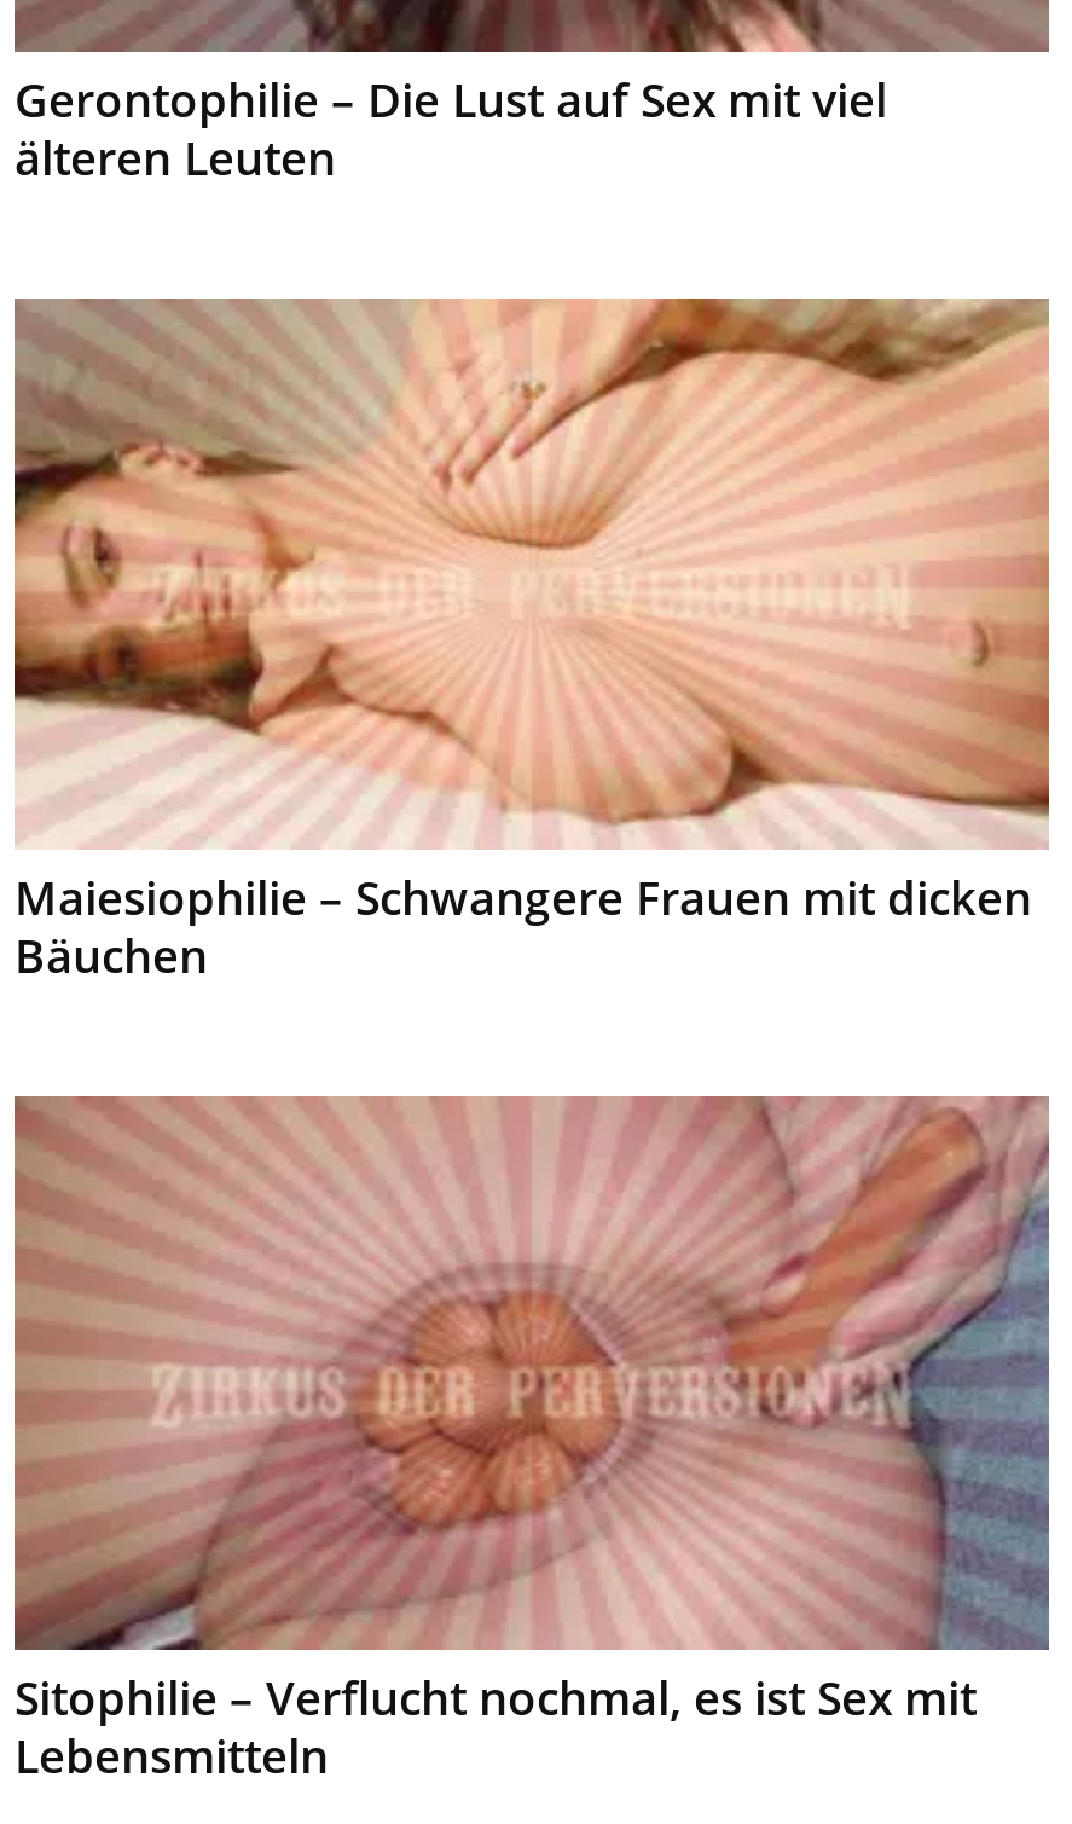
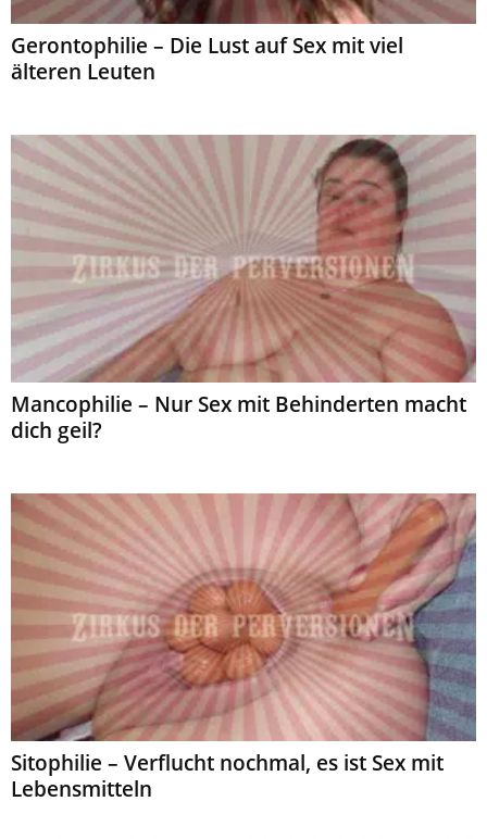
[15,297,1049,989] [image] | Maiesiophilie – Schwangere Frauen mit dicken | Bäuchen -> [11,135,477,445] [image] | Mancophilie – Nur Sex mit Behinderten macht | dich geil?

